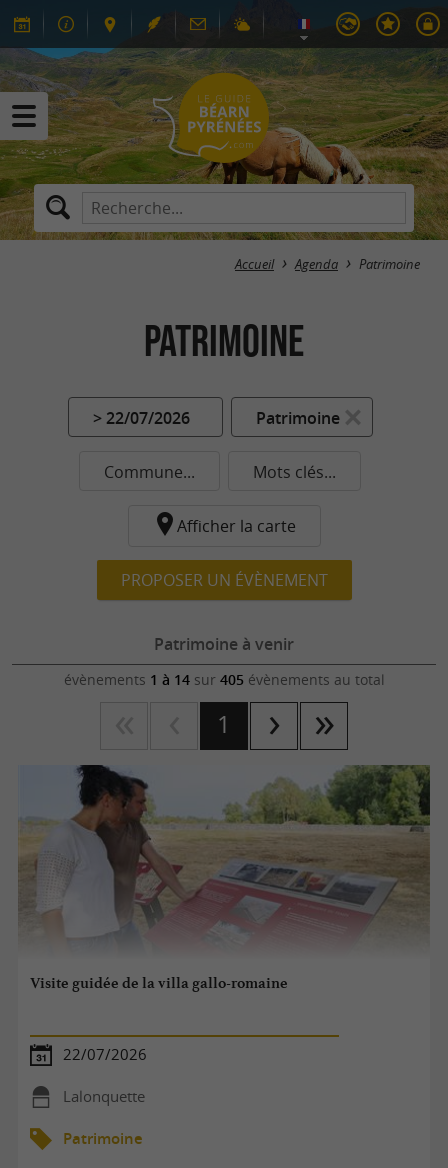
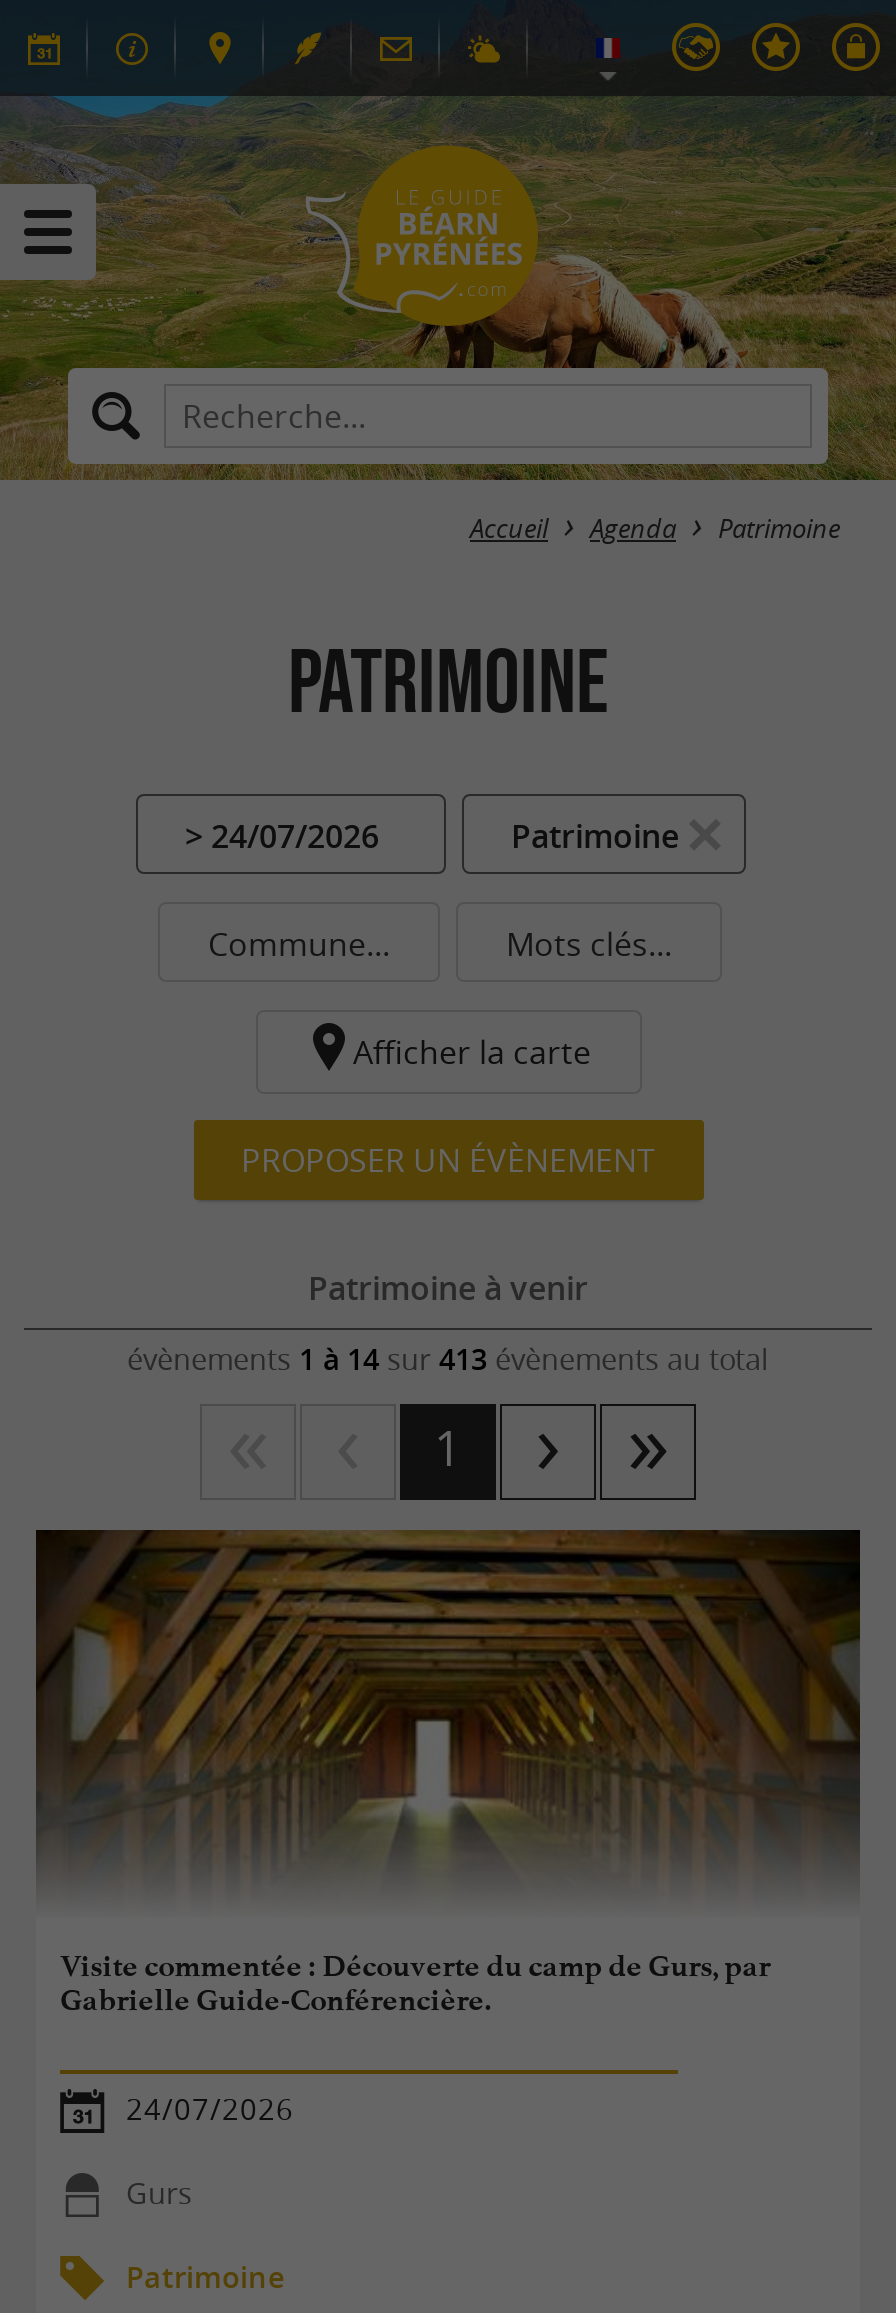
[92,407,189,429] > 22/07/2026 -> [185,814,379,858] > 24/07/2026
[63,670,384,689] évènements 1 à 14 sur 405 évènements au total -> [127,1340,769,1378] évènements 1 à 14 sur 413 évènements au total
[18,764,431,992] [image] | Visite guidée de la villa gallo-romaine -> [34,1528,862,2018] [image] | Visite commentée : Découverte du camp de Gurs, par | Gabrielle Guide-Conférencière.
[63,1045,147,1064] 22/07/2026 -> [126,2090,294,2128] 24/07/2026
[63,1087,145,1106] Lalonquette -> [126,2174,192,2212] Gurs

